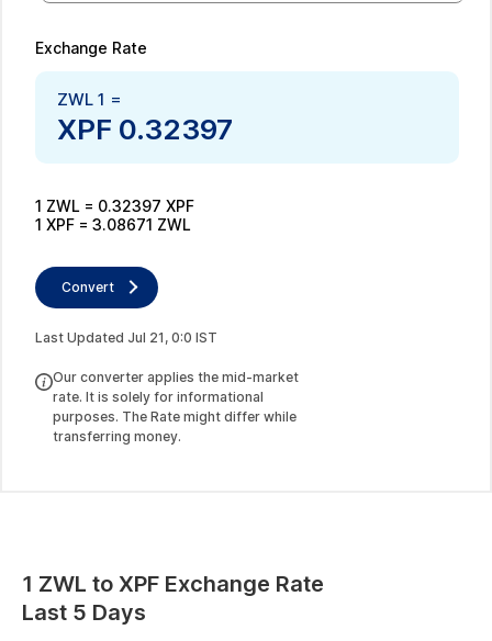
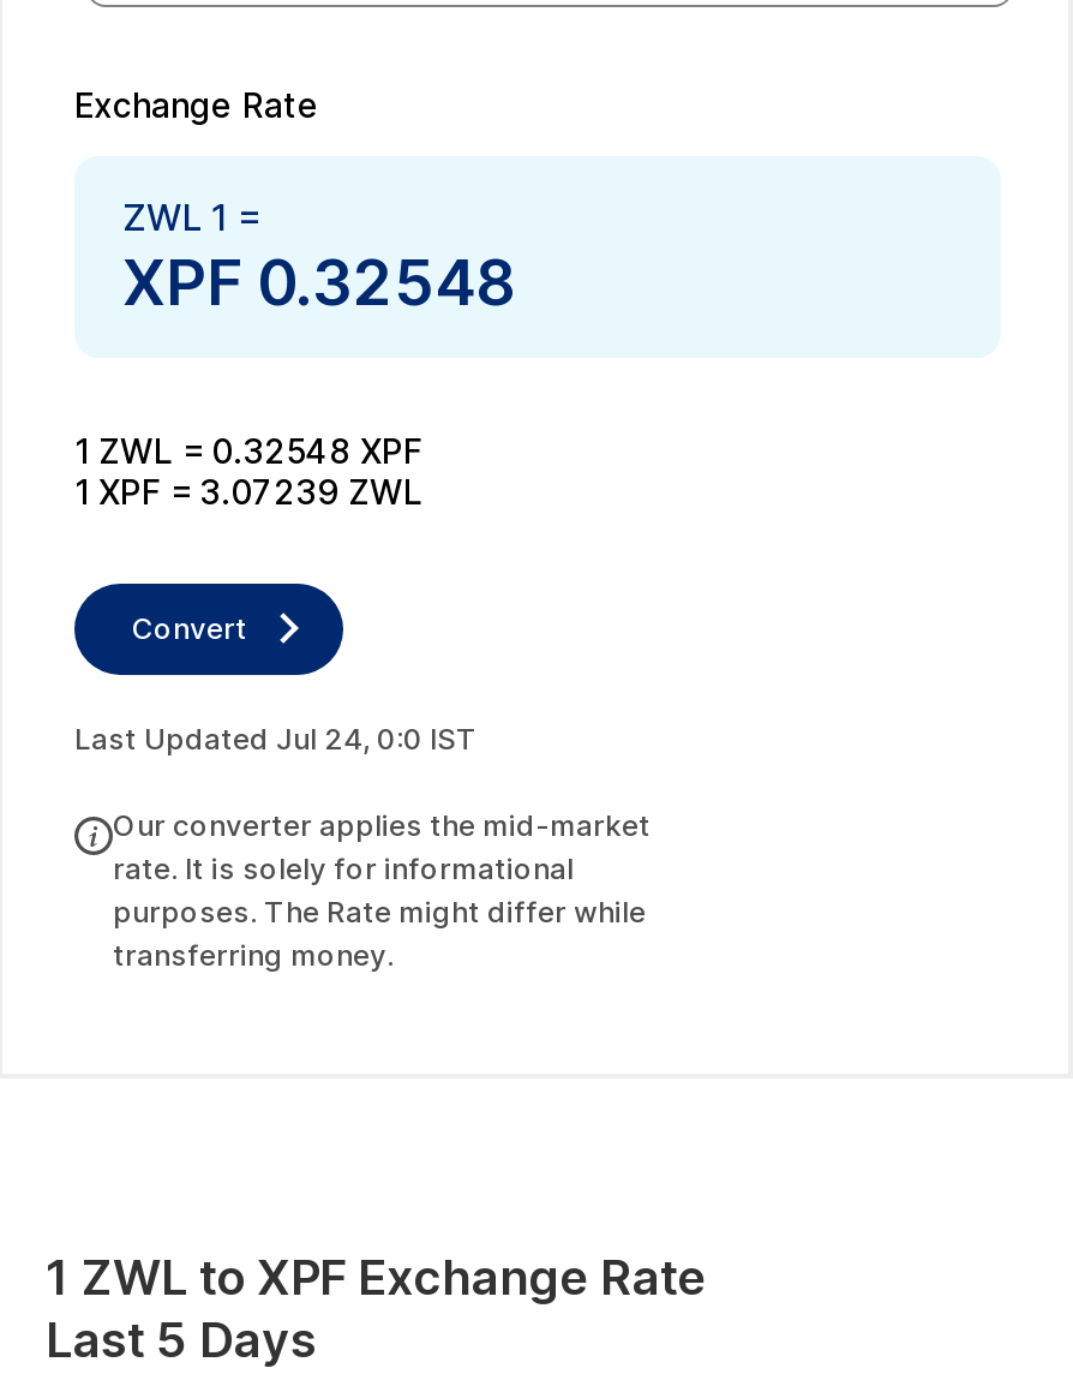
[57,111,233,145] XPF 0.32397 -> [122,244,514,318] XPF 0.32548
[35,196,194,215] 1 ZWL = 0.32397 XPF -> [74,429,422,470] 1 ZWL = 0.32548 XPF
[35,215,191,233] 1 XPF = 3.08671 ZWL -> [74,470,422,510] 1 XPF = 3.07239 ZWL
[35,329,217,345] Last Updated Jul 21, 0:0 IST -> [74,719,478,755] Last Updated Jul 24, 0:0 IST

